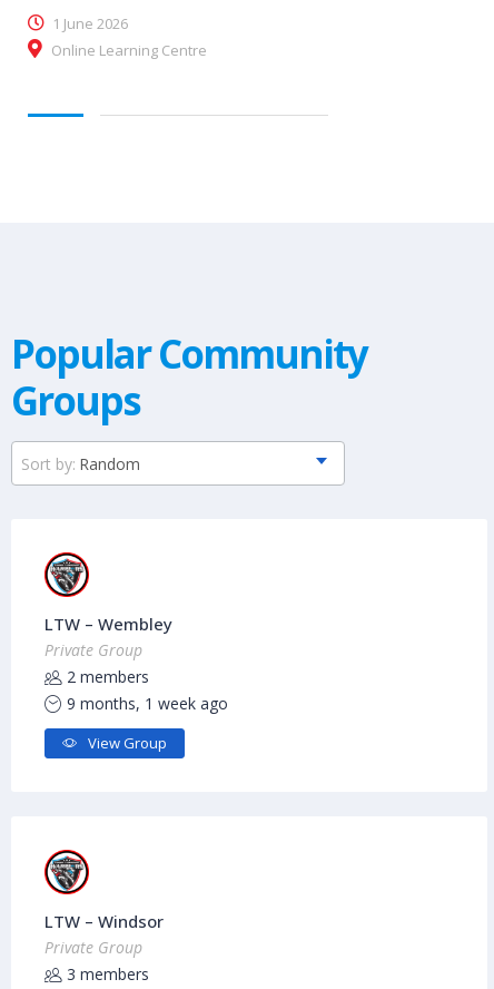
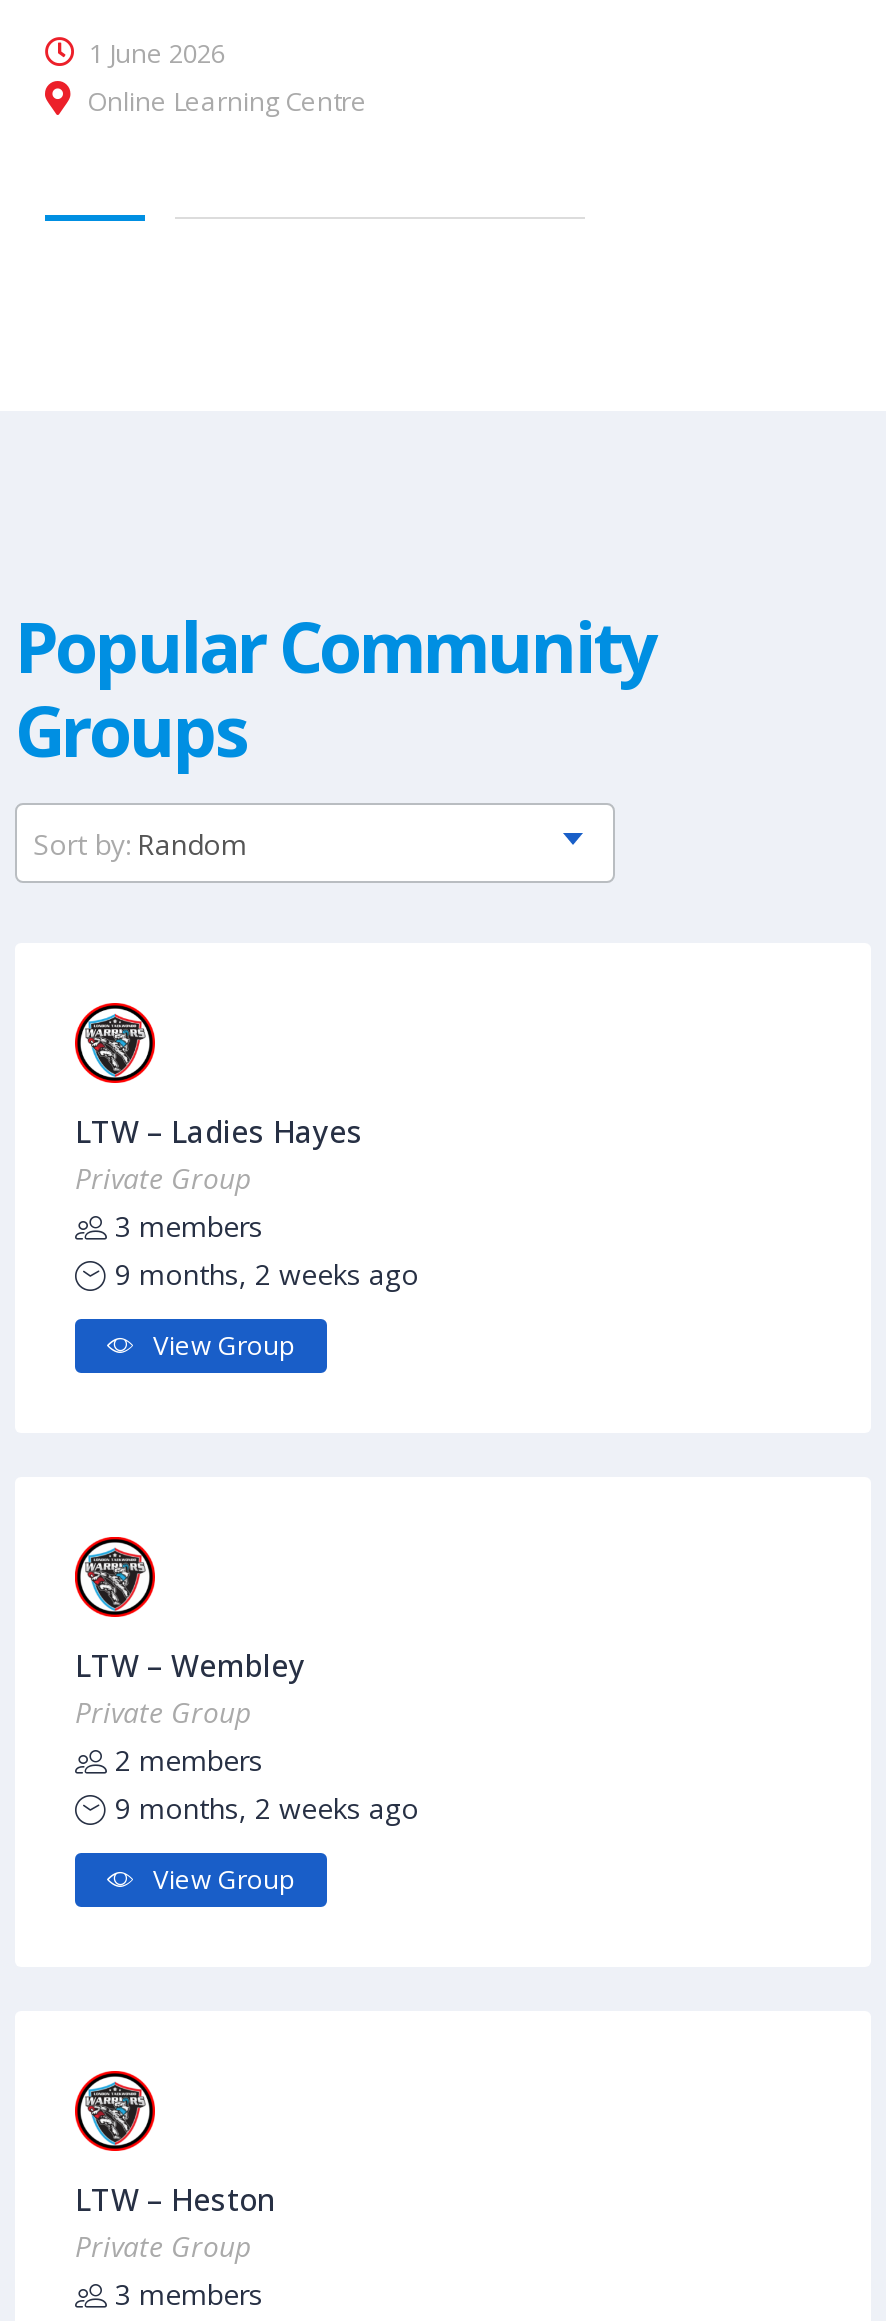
none -> [75,1111,419,1363] LTW – Ladies Hayes | Private Group | 3 members | 9 months, 2 weeks ago | View Group
[67,693,228,714] 9 months, 1 week ago -> [115,1789,419,1827] 9 months, 2 weeks ago
[45,910,164,932] LTW – Windsor -> [75,2179,275,2219] LTW – Heston

